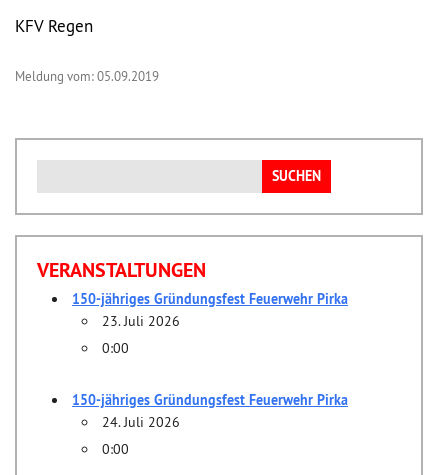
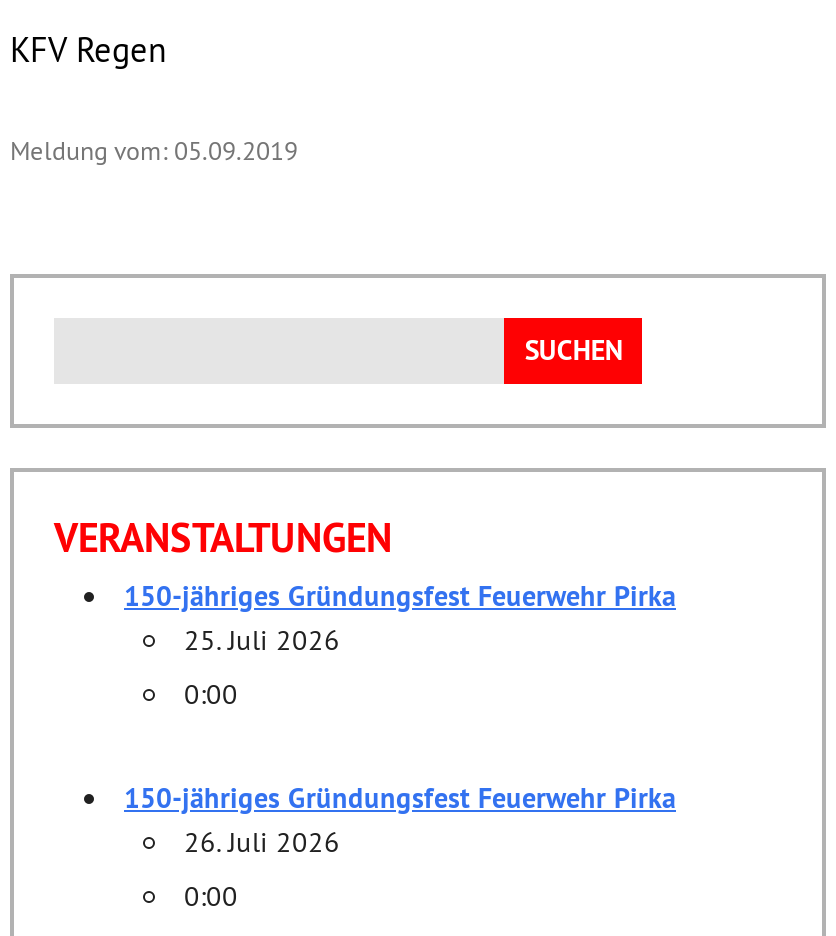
[102,312,180,330] 23. Juli 2026 -> [184,621,340,657] 25. Juli 2026
[102,413,180,431] 24. Juli 2026 -> [184,823,340,859] 26. Juli 2026

